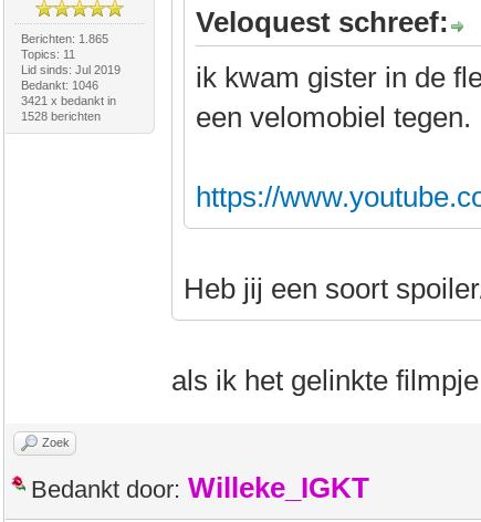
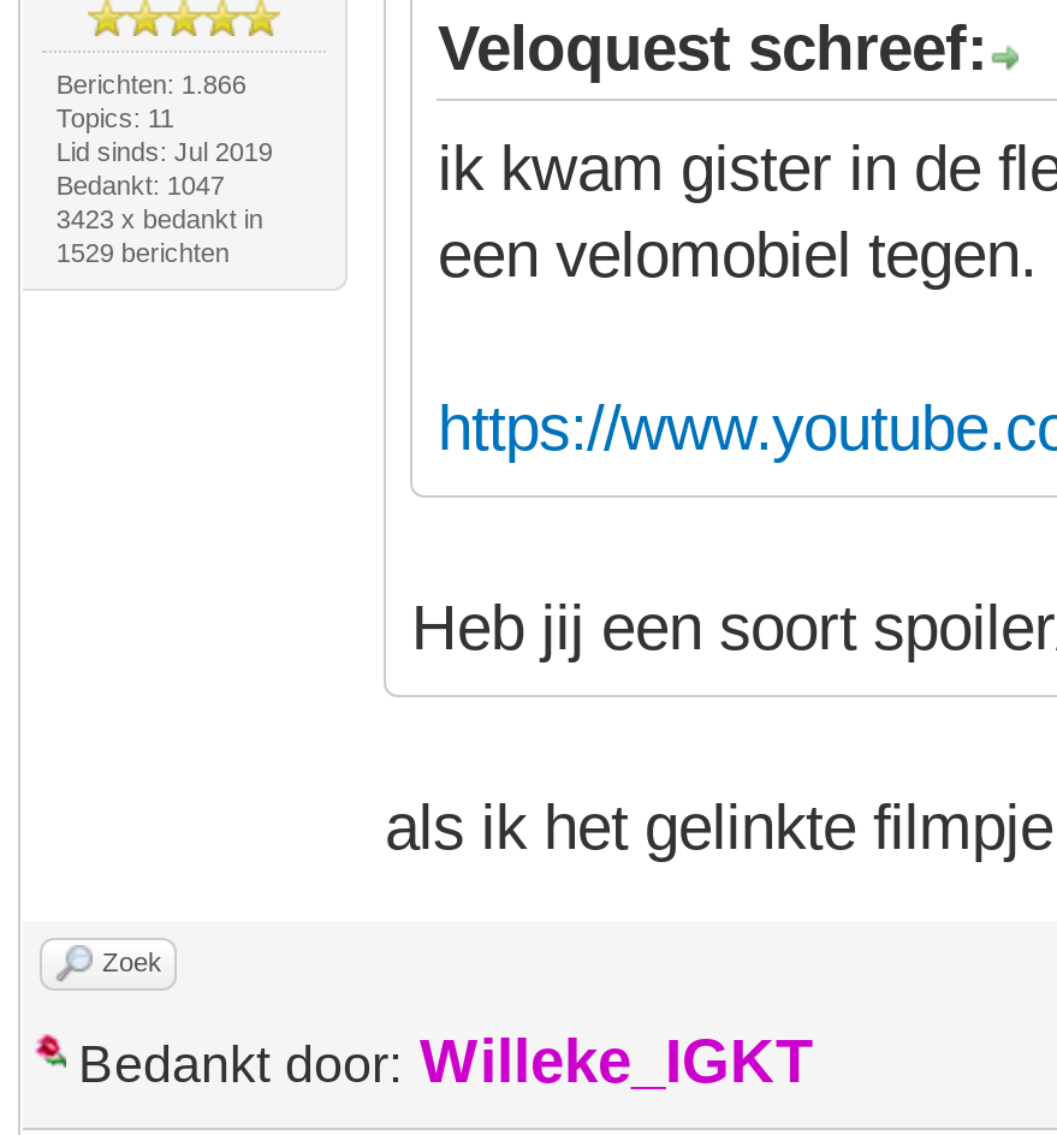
[21,32,108,45] Berichten: 1.865 -> [56,69,246,98] Berichten: 1.866
[21,78,98,91] Bedankt: 1046 -> [56,170,225,199] Bedankt: 1047
[21,94,116,107] 3421 x bedankt in -> [56,204,263,233] 3423 x bedankt in
[21,109,101,122] 1528 berichten -> [56,237,229,266] 1529 berichten

